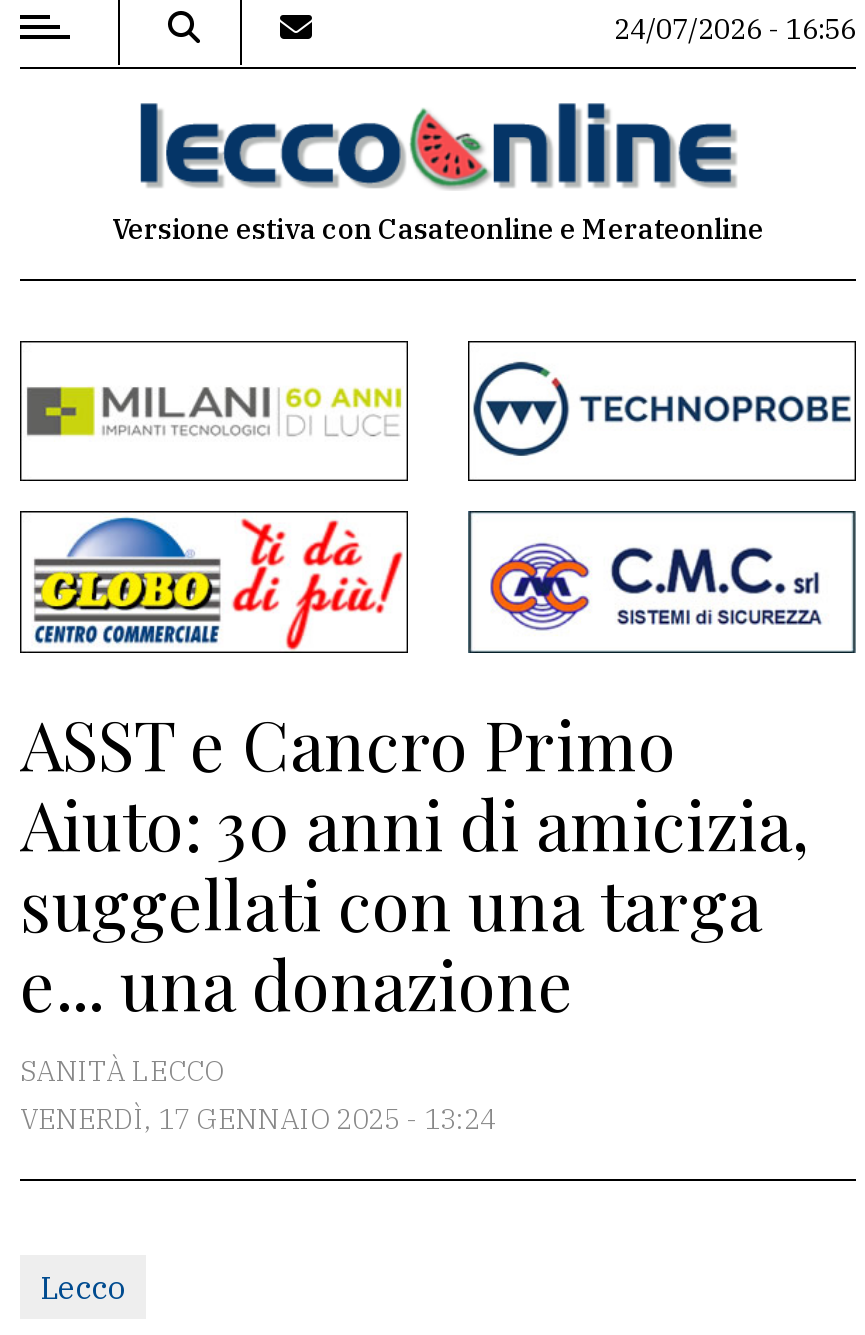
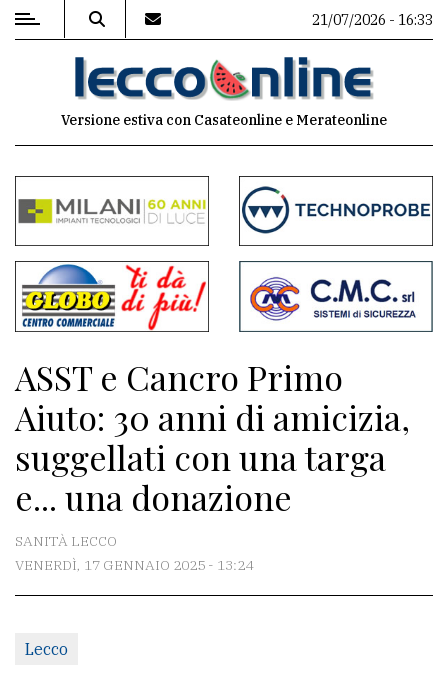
[614,11,856,47] 24/07/2026 - 16:56 -> [312,11,433,29] 21/07/2026 - 16:33

